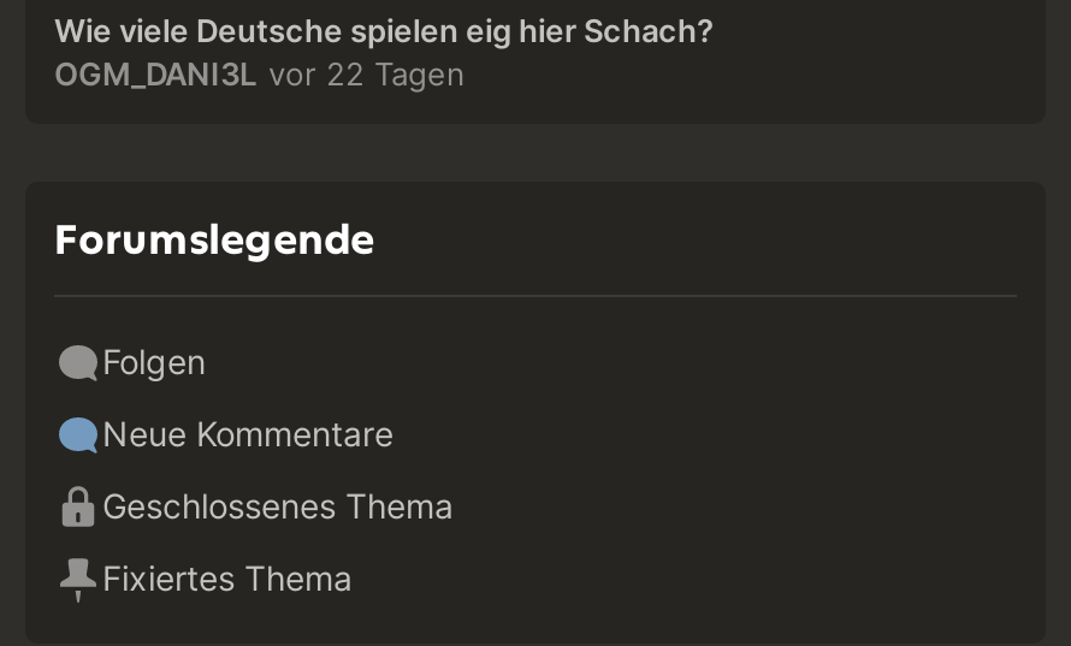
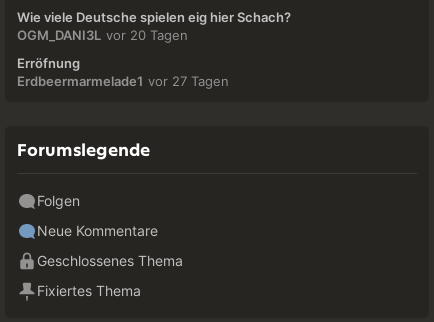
[54,54,466,93] OGM_DANI3L vor 22 Tagen -> [17,27,229,89] OGM_DANI3L vor 20 Tagen | Erröfnung | Erdbeermarmelade1 vor 27 Tagen

